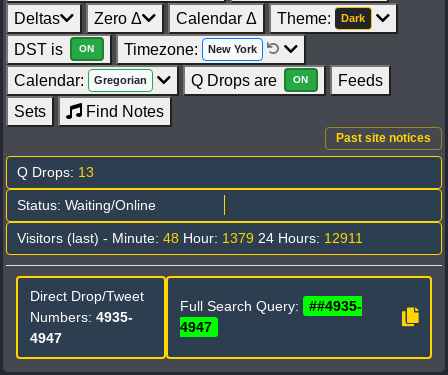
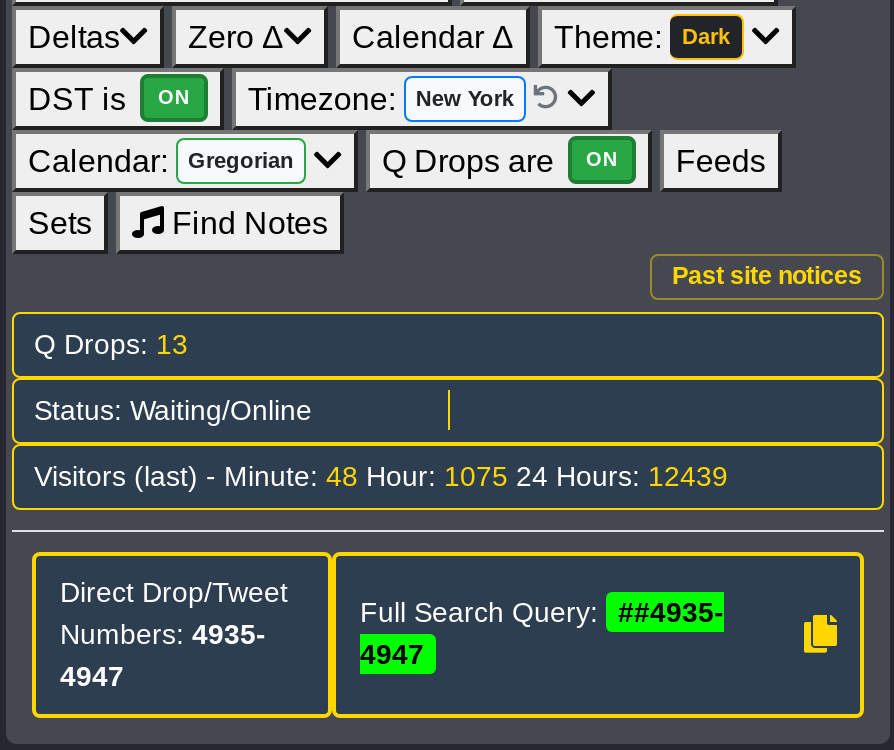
[17,230,363,246] Visitors (last) - Minute: 48 Hour: 1379 24 Hours: 12911 -> [34,459,728,491] Visitors (last) - Minute: 48 Hour: 1075 24 Hours: 12439

